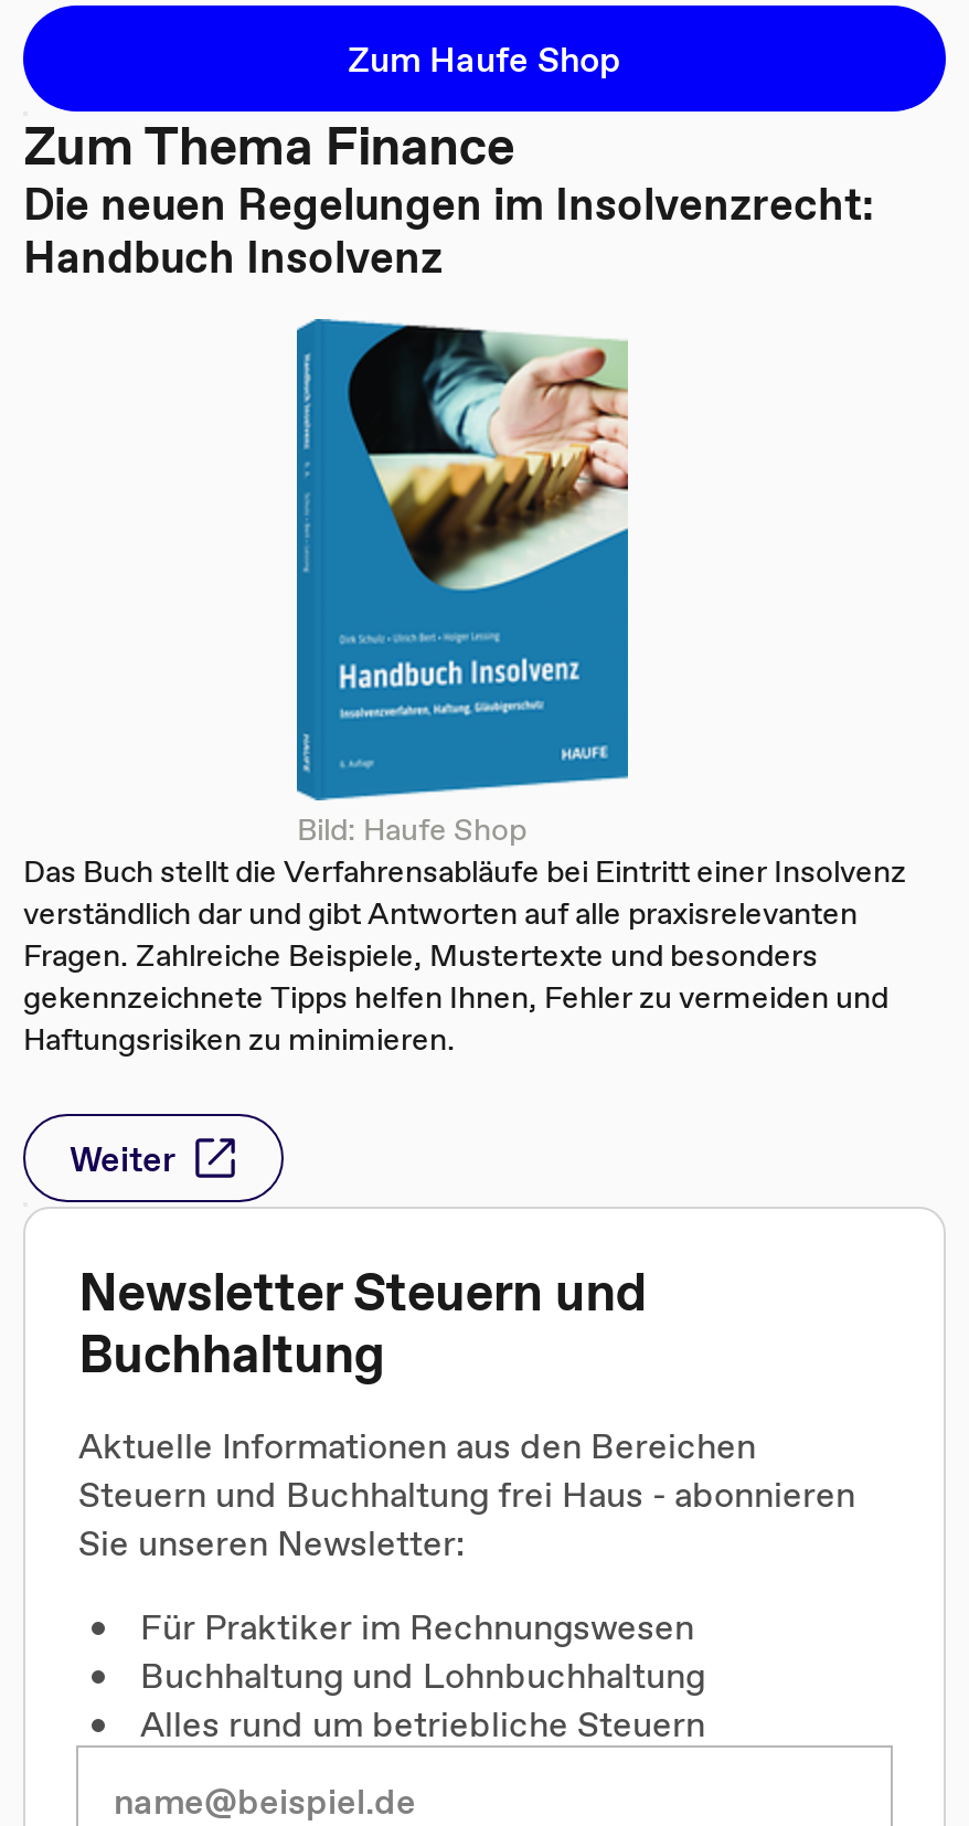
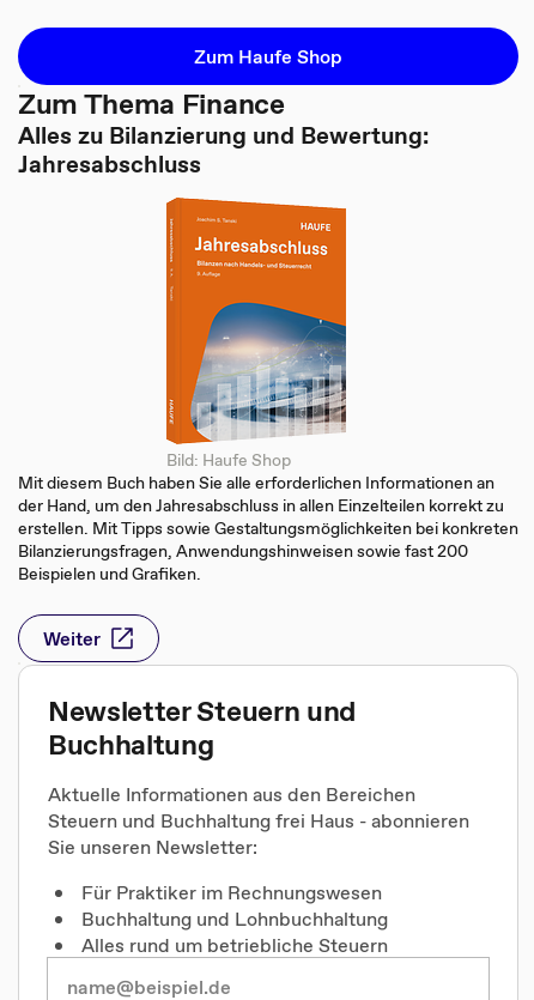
[23,173,873,288] Die neuen Regelungen im Insolvenzrecht: | Handbuch Insolvenz -> [18,119,429,181] Alles zu Bilanzierung und Bewertung: | Jahresabschluss
[23,321,906,1061] [image] | Das Buch stellt die Verfahrensabläufe bei Eintritt einer Insolvenz | verständlich dar und gibt Antworten auf alle praxisrelevanten | Fragen. Zahlreiche Beispiele, Mustertexte und besonders | gekennzeichnete Tipps helfen Ihnen, Fehler zu vermeiden und | Haftungsrisiken zu minimieren. -> [18,196,518,586] [image] | Mit diesem Buch haben Sie alle erforderlichen Informationen an | der Hand, um den Jahresabschluss in allen Einzelteilen korrekt zu | erstellen. Mit Tipps sowie Gestaltungsmöglichkeiten bei konkreten | Bilanzierungsfragen, Anwendungshinweisen sowie fast 200 | Beispielen und Grafiken.

